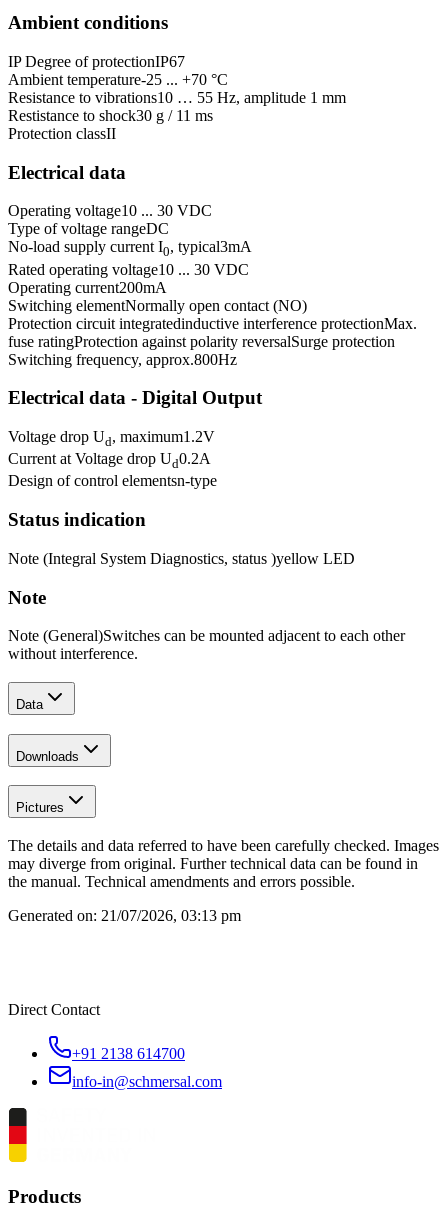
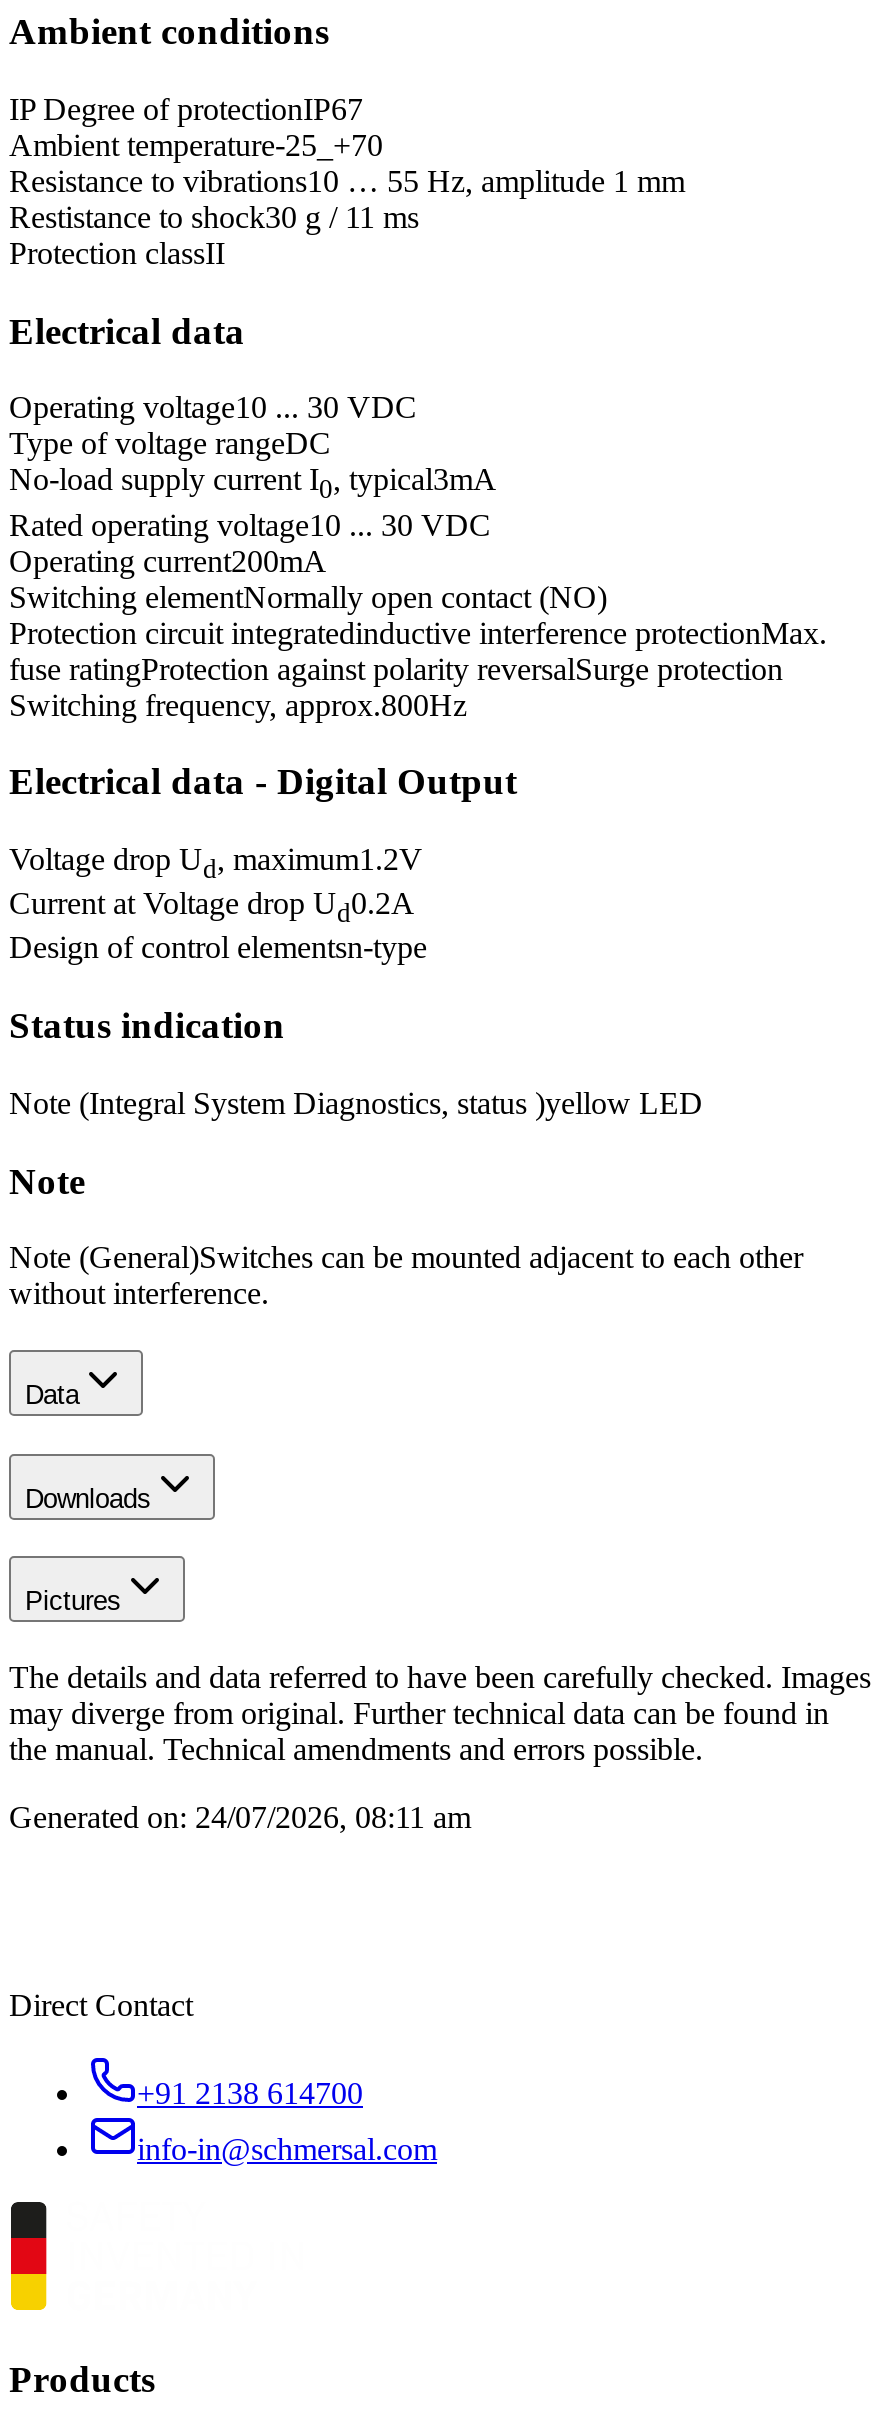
[8,71,228,88] Ambient temperature-25 ... +70 °C -> [9,128,383,162] Ambient temperature-25_+70
[8,907,241,924] Generated on: 21/07/2026, 03:13 pm -> [9,1800,471,1834] Generated on: 24/07/2026, 08:11 am

